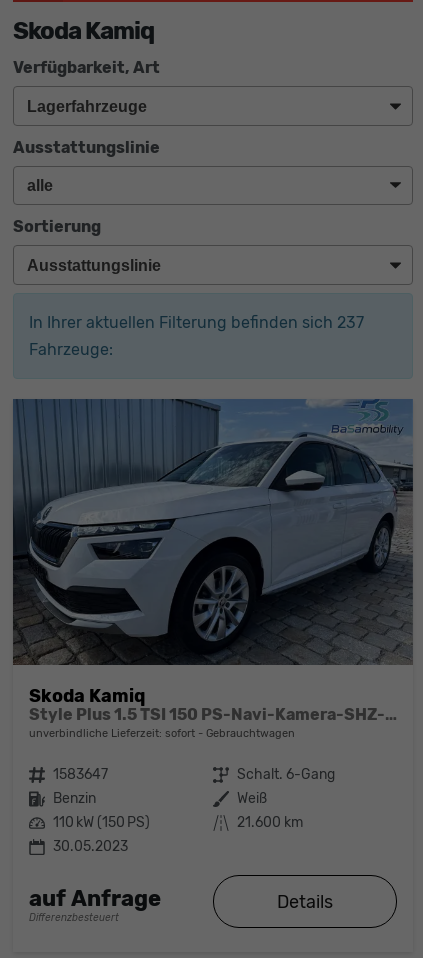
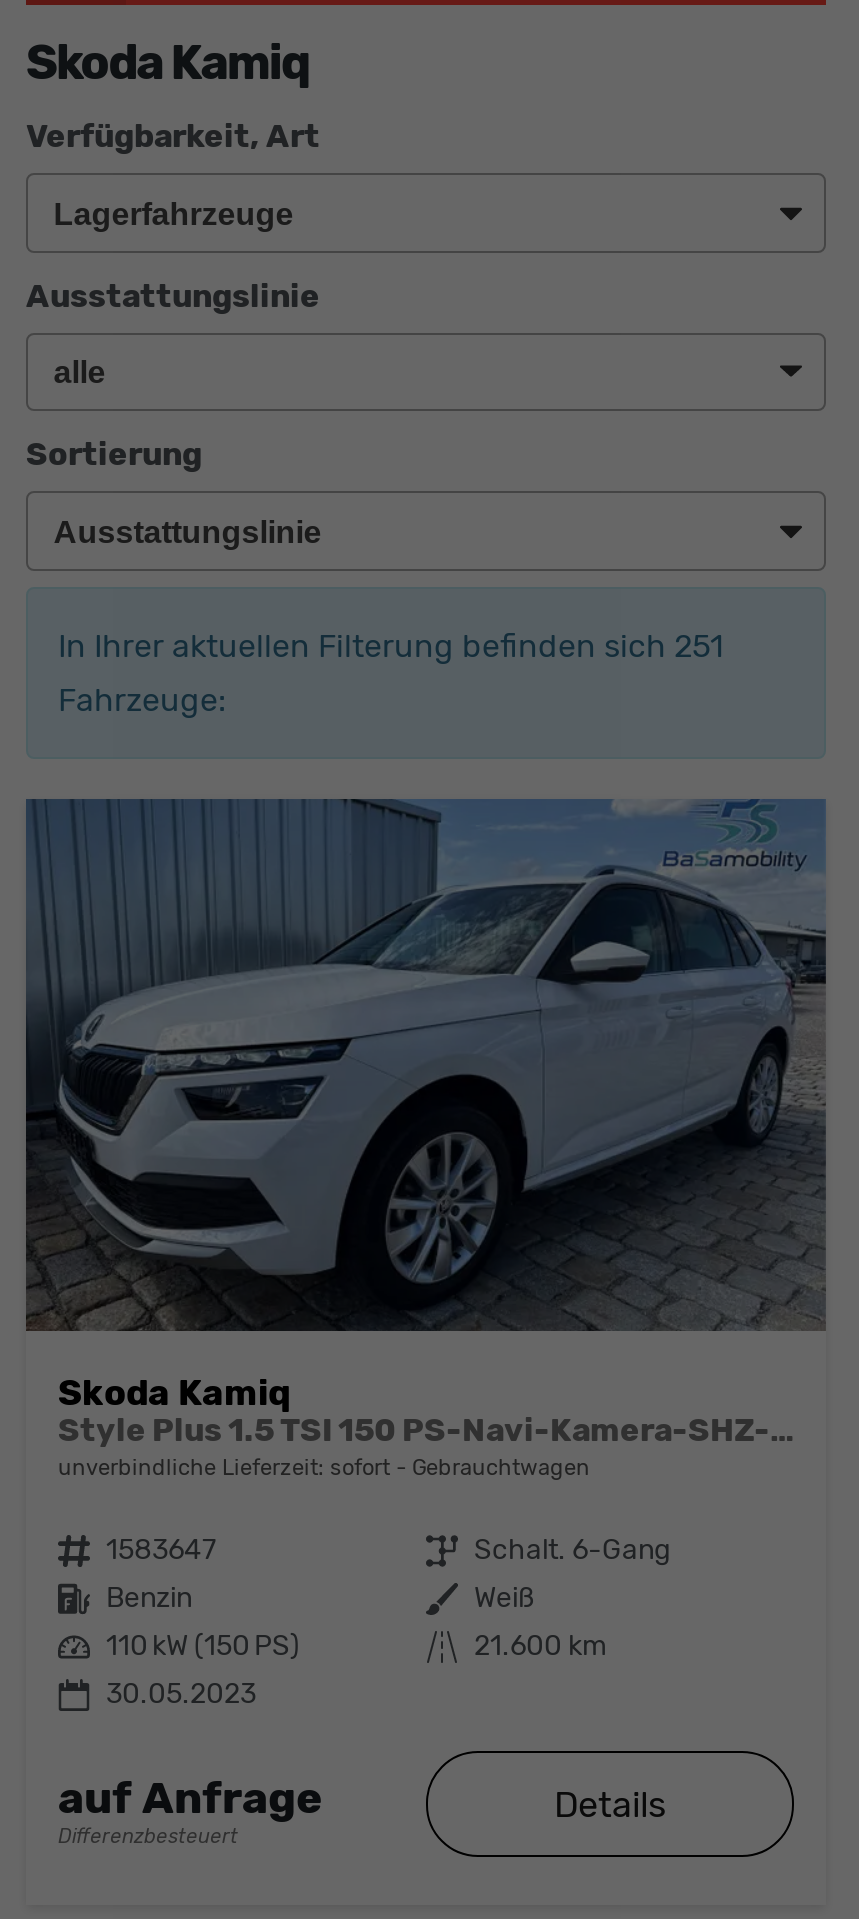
[29,313,364,332] In Ihrer aktuellen Filterung befinden sich 237 -> [58,627,724,665] In Ihrer aktuellen Filterung befinden sich 251

